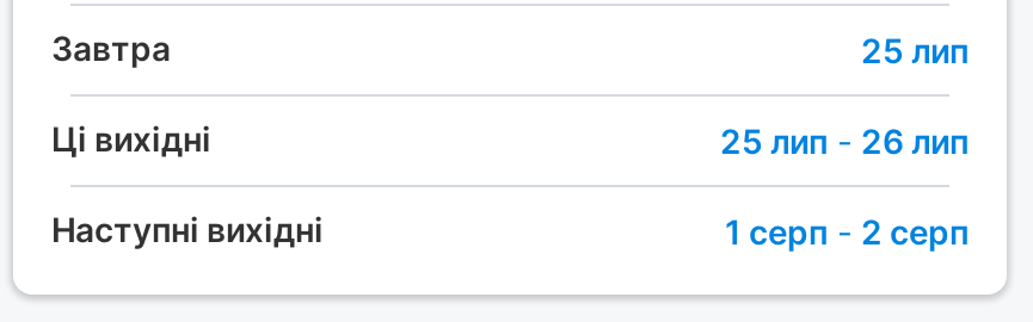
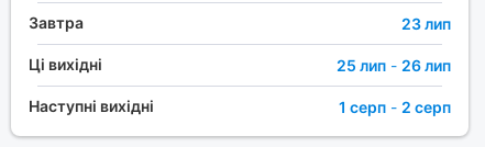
[861,29,969,69] 25 лип -> [401,14,451,32] 23 лип

